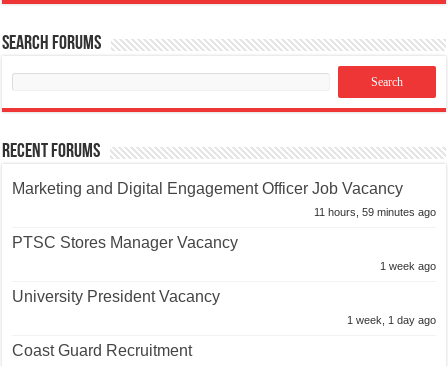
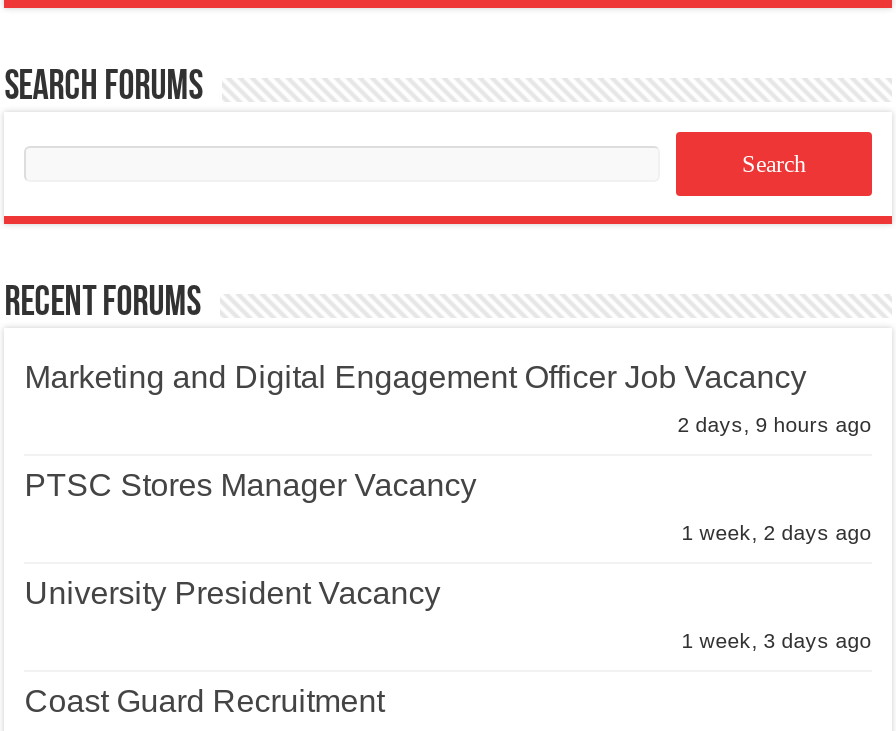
[314,206,436,218] 11 hours, 59 minutes ago -> [678,412,872,436] 2 days, 9 hours ago
[380,260,436,272] 1 week ago -> [682,520,872,544] 1 week, 2 days ago
[347,314,436,326] 1 week, 1 day ago -> [682,628,872,652] 1 week, 3 days ago

